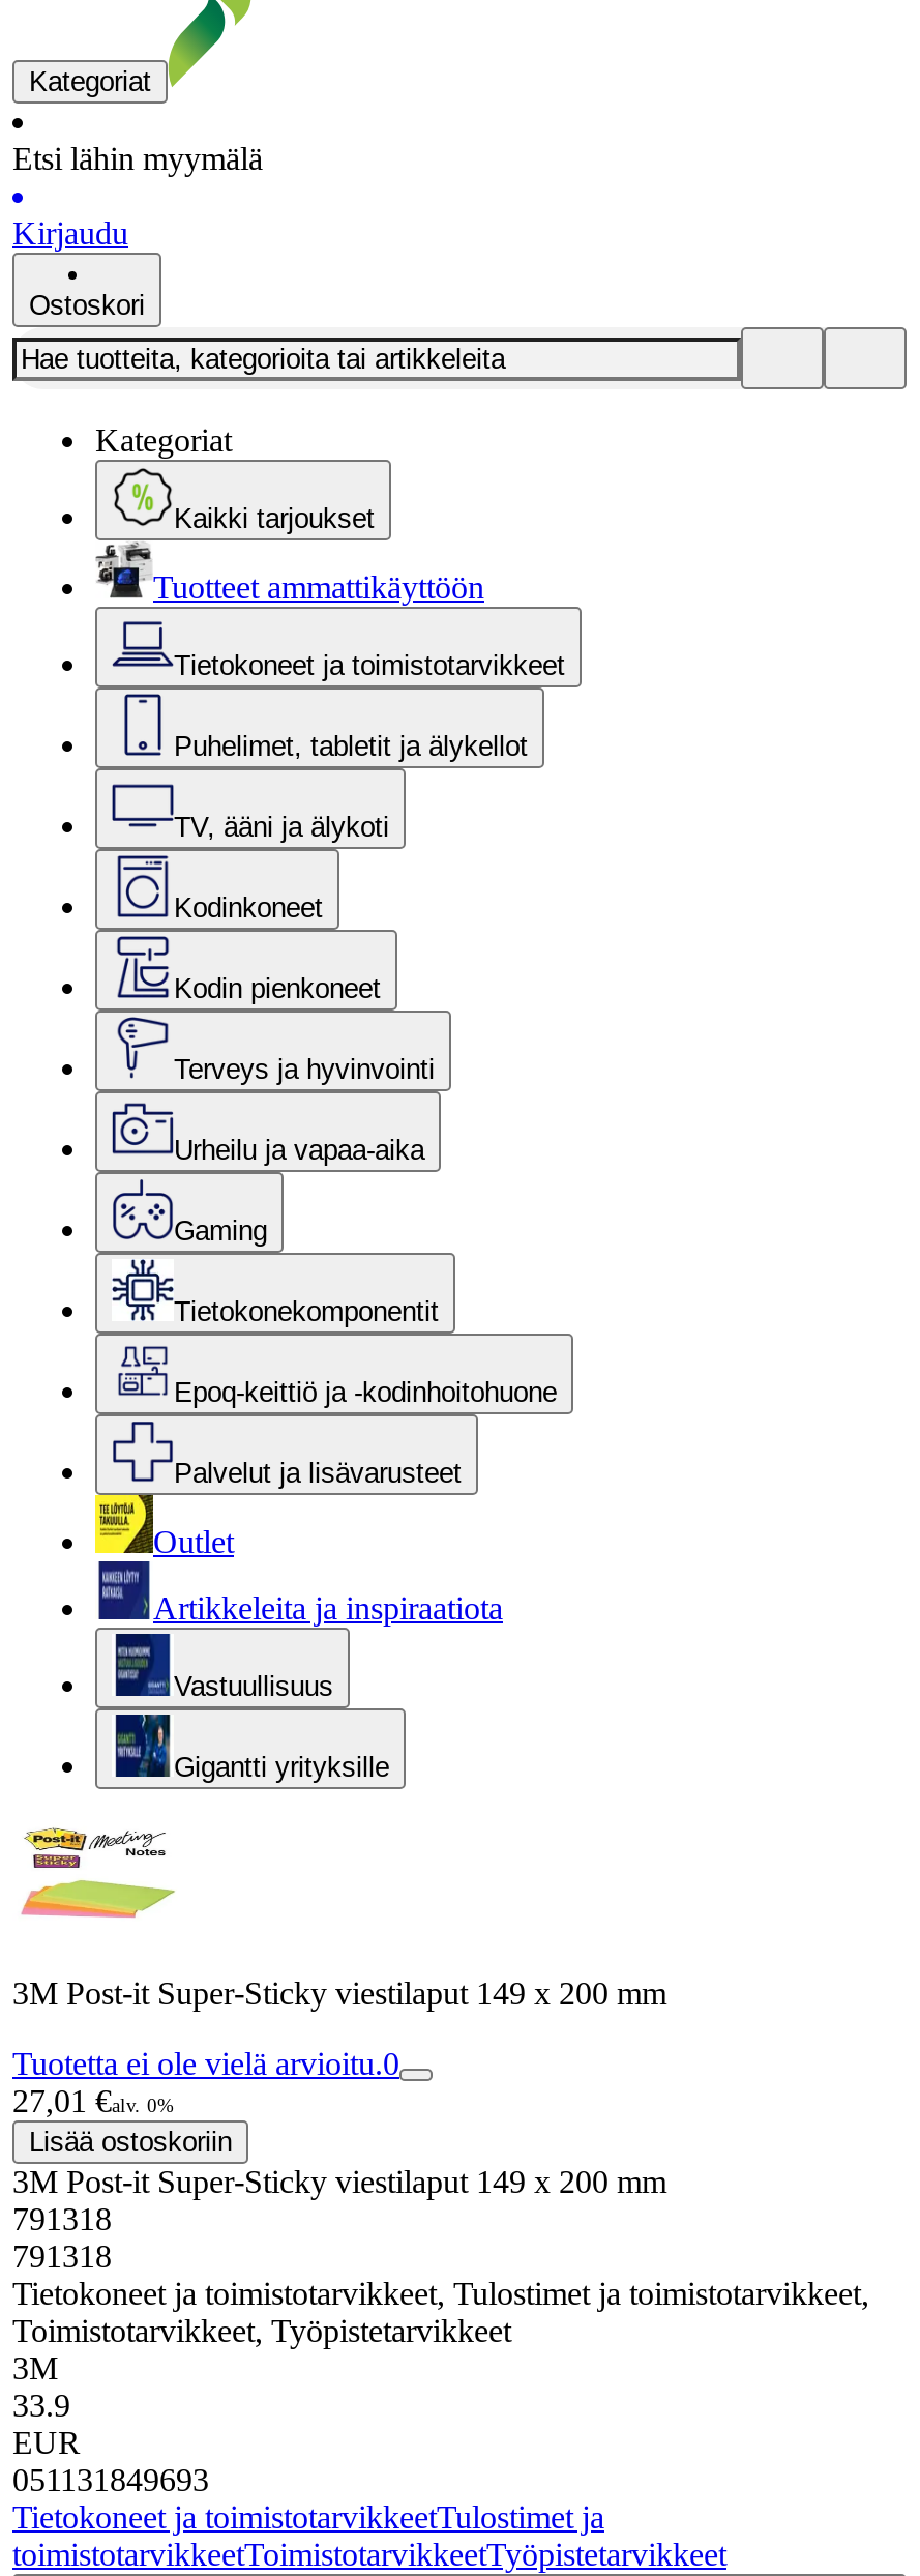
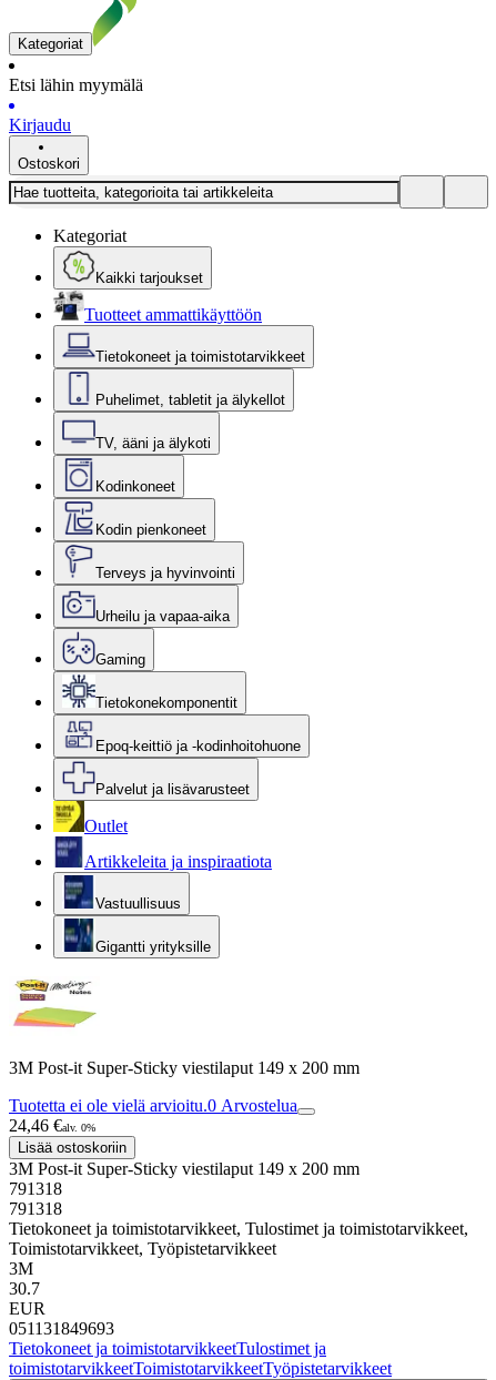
[12,2046,399,2118] Tuotetta ei ole vielä arvioitu.0 | 27,01 €alv. 0% -> [9,1096,297,1135] Tuotetta ei ole vielä arvioitu.0 Arvostelua | 24,46 €alv. 0%
[12,2388,70,2423] 33.9 -> [9,1279,40,1298] 30.7

